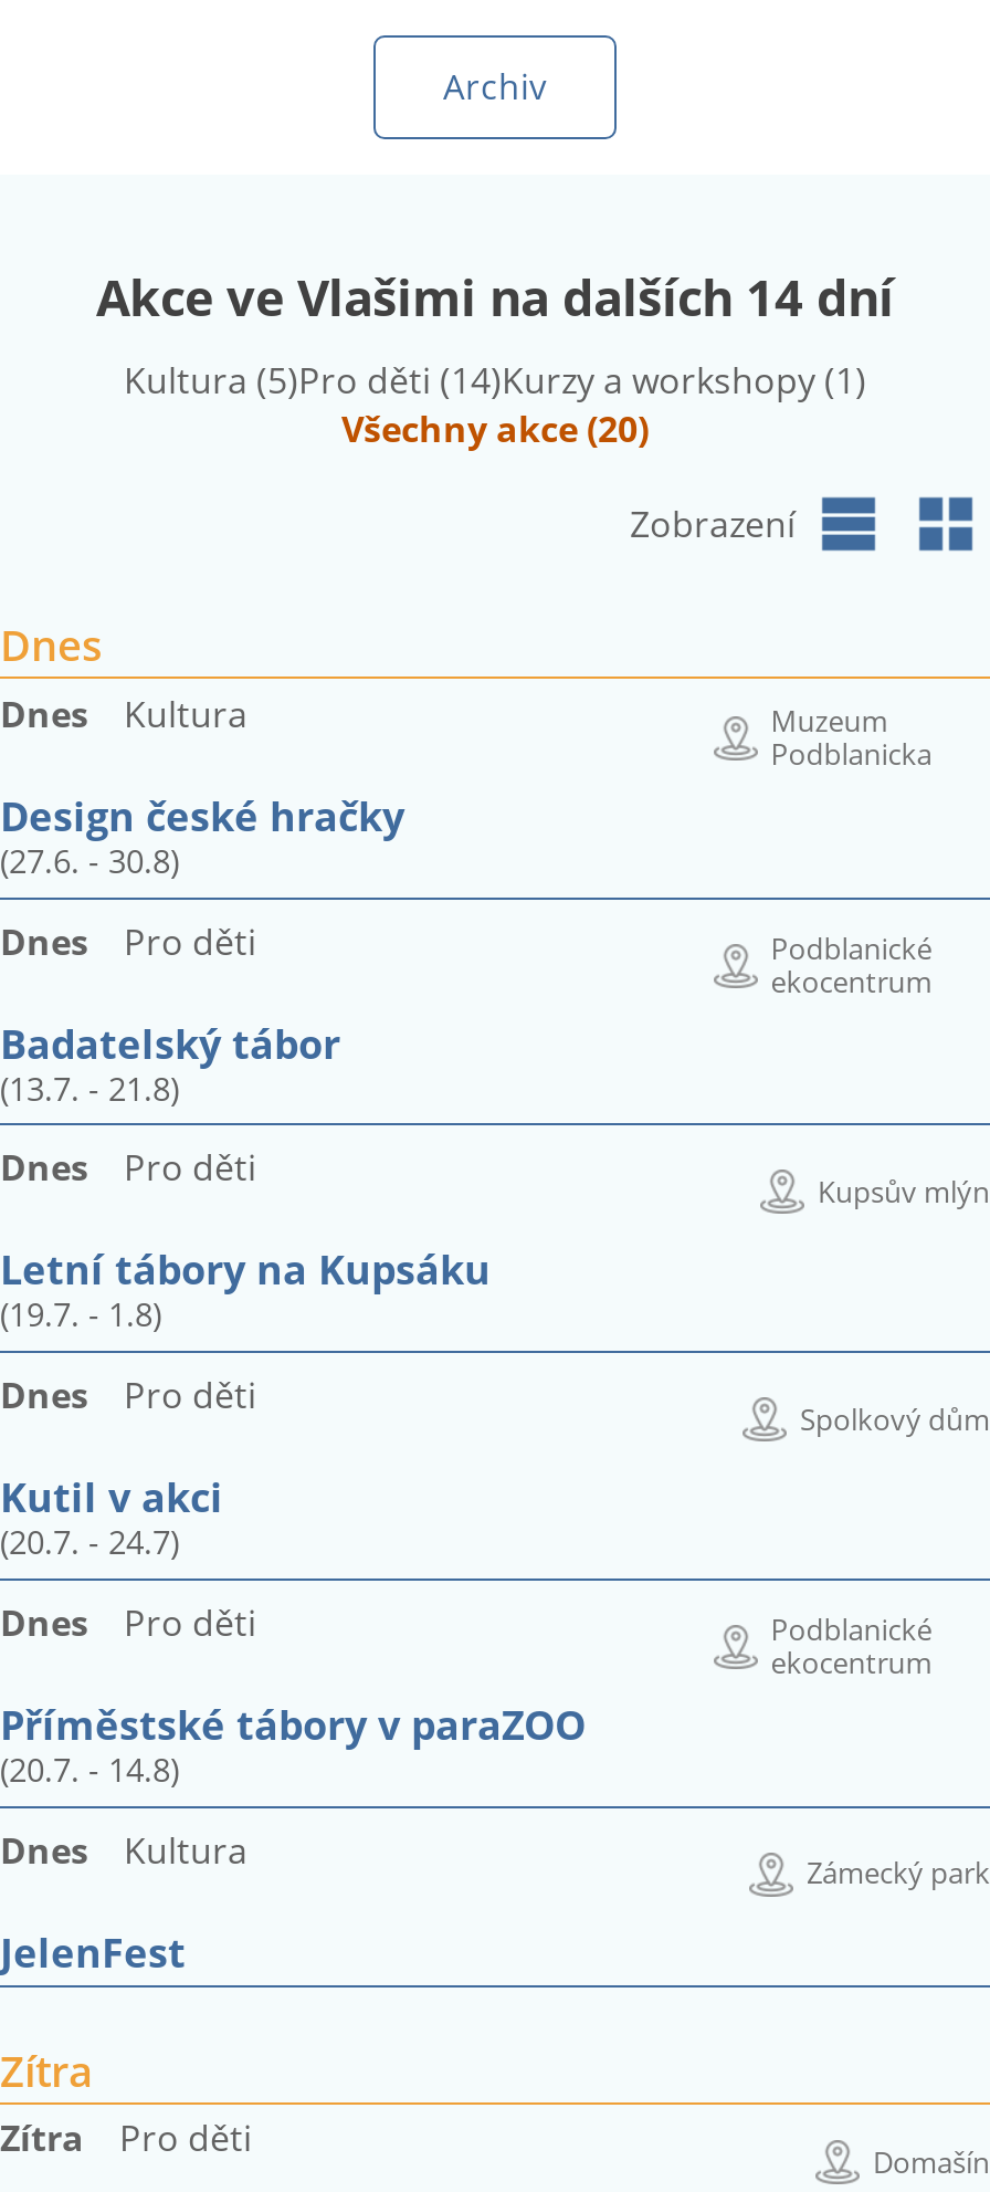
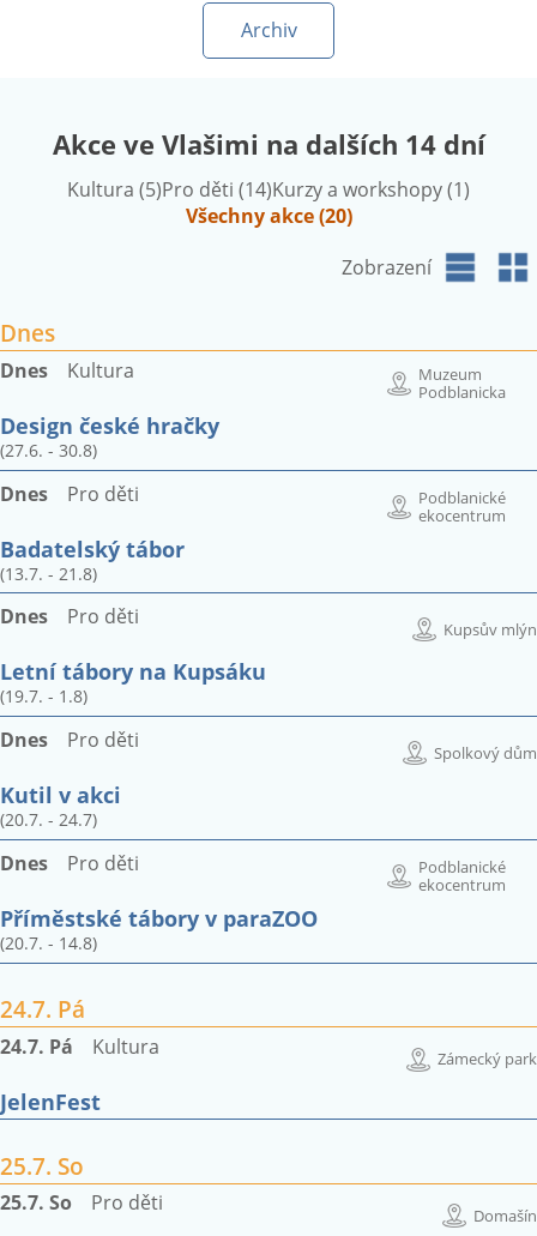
[0,1826,88,1874] Dnes -> [0,993,85,1059] 24.7. Pá | 24.7. Pá
[0,2040,93,2163] Zítra | Zítra -> [0,1149,84,1216] 25.7. So | 25.7. So

